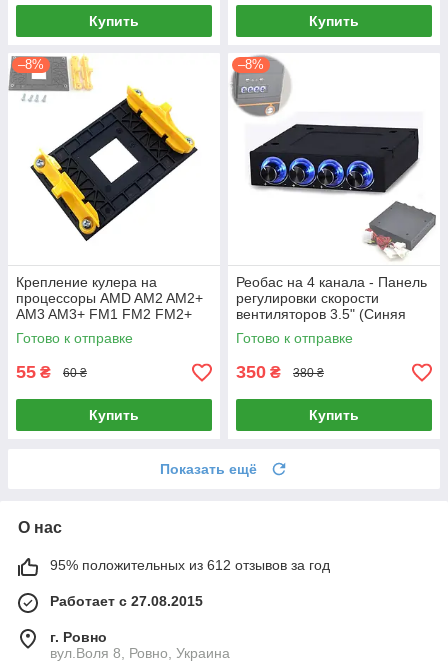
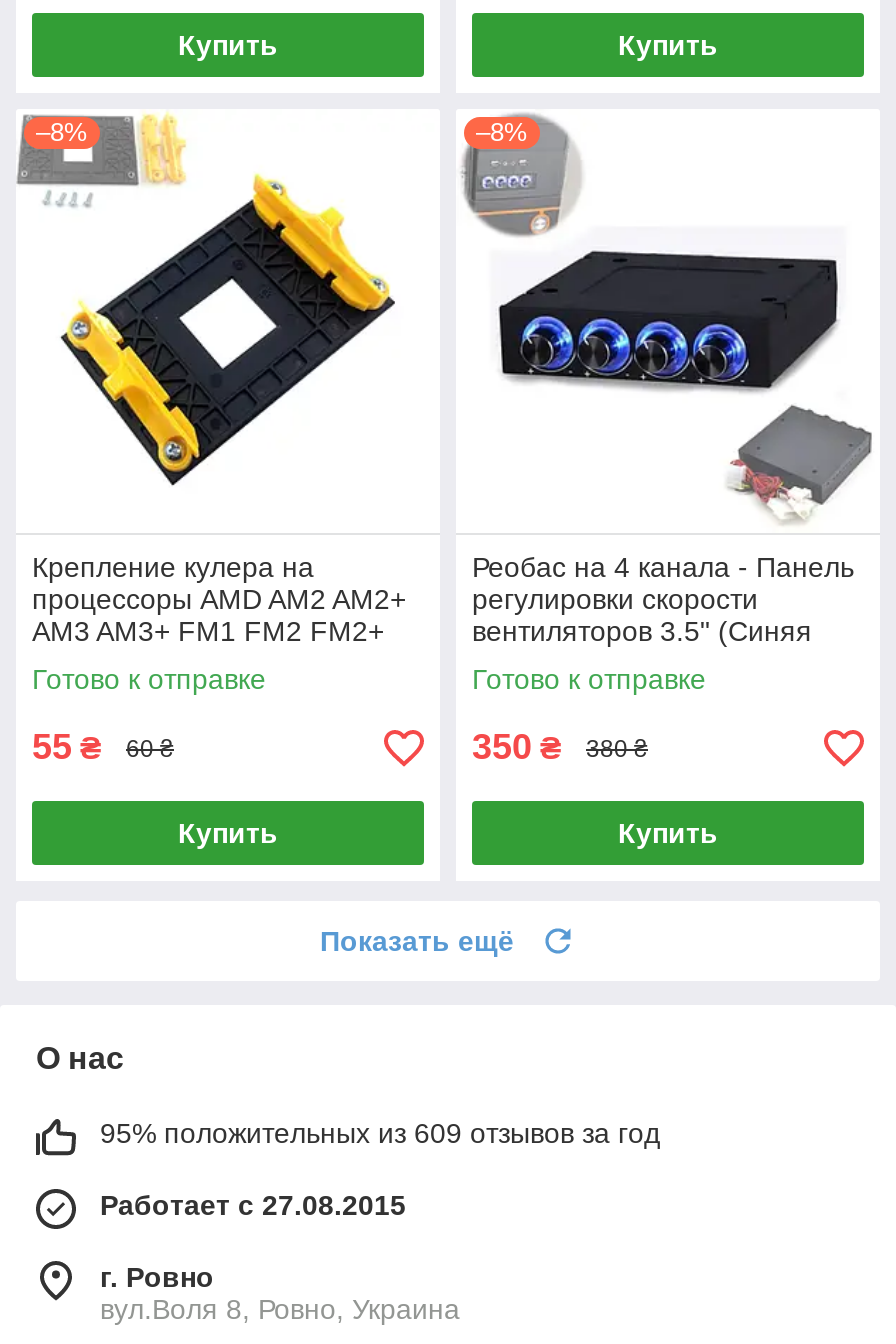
[50,557,330,573] 95% положительных из 612 отзывов за год -> [100,1118,660,1150] 95% положительных из 609 отзывов за год

